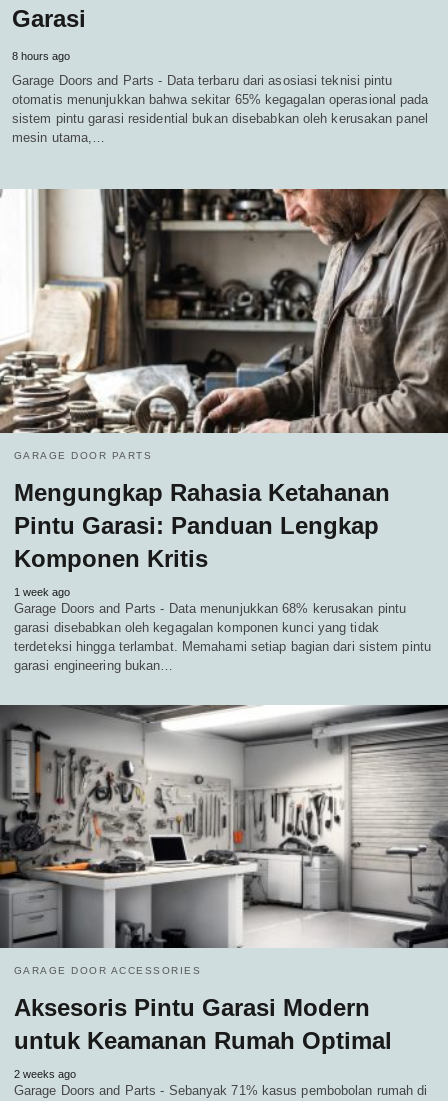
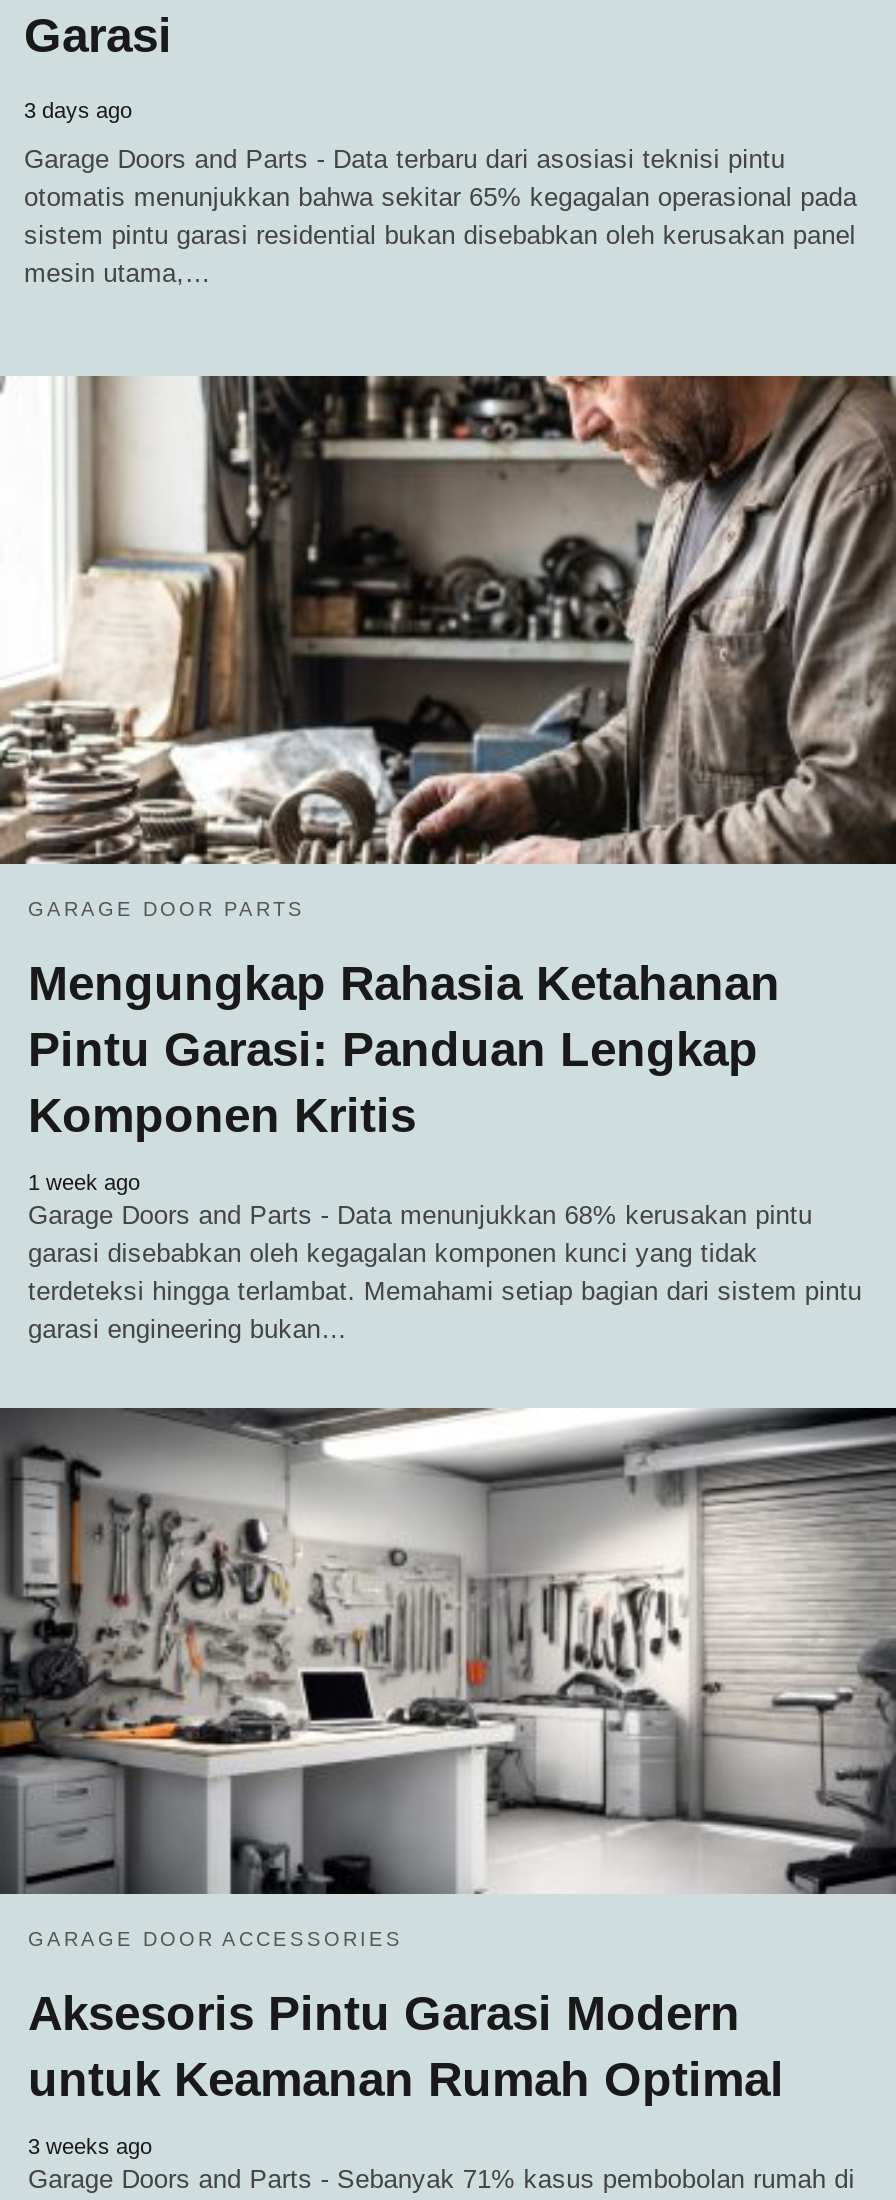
[12,50,70,62] 8 hours ago -> [24,98,132,122] 3 days ago
[14,1068,76,1080] 2 weeks ago -> [28,2134,152,2158] 3 weeks ago

